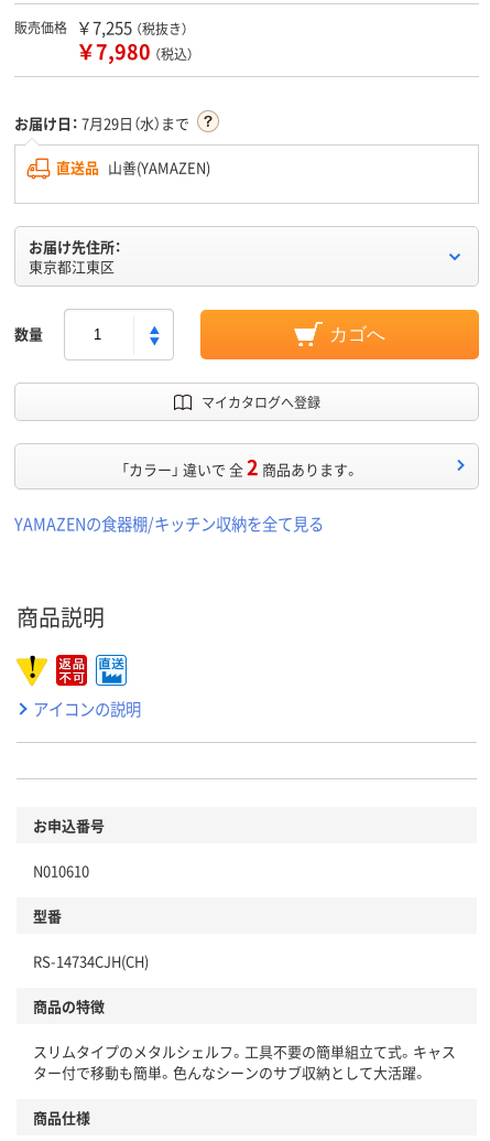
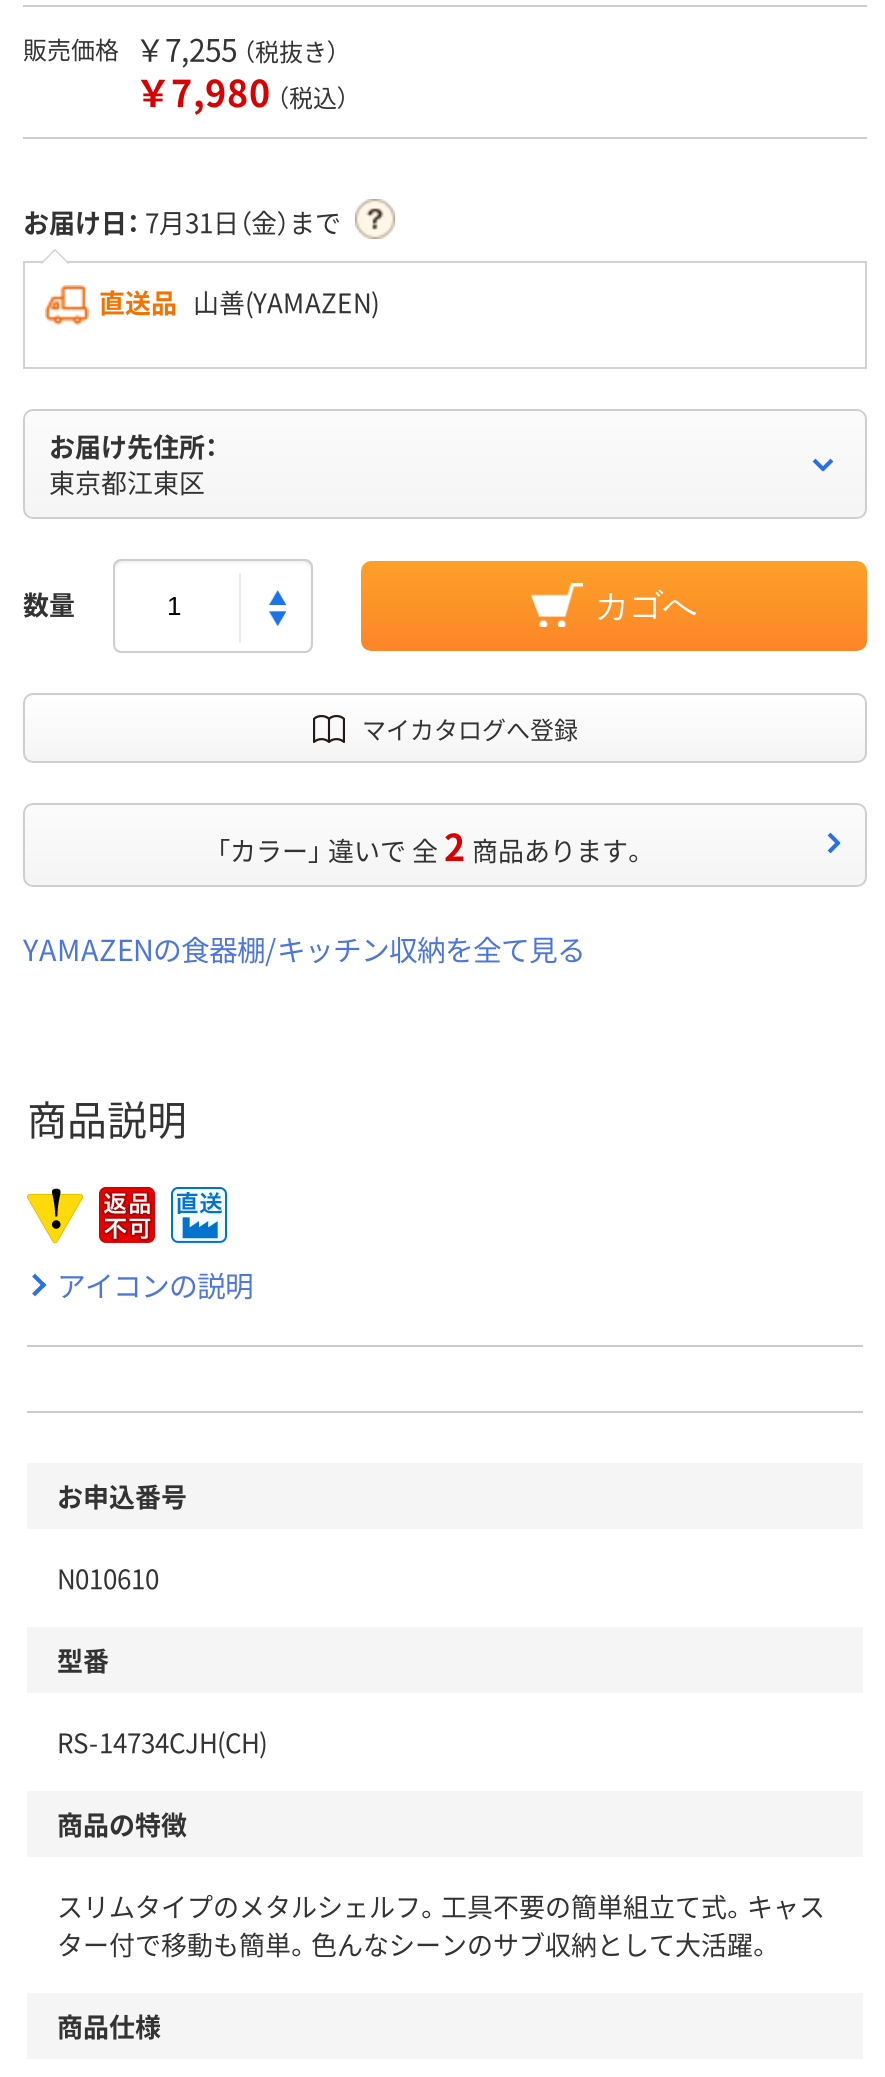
[14,113,189,134] お届け日：7月29日（水）まで -> [23,203,341,241] お届け日：7月31日（金）まで

